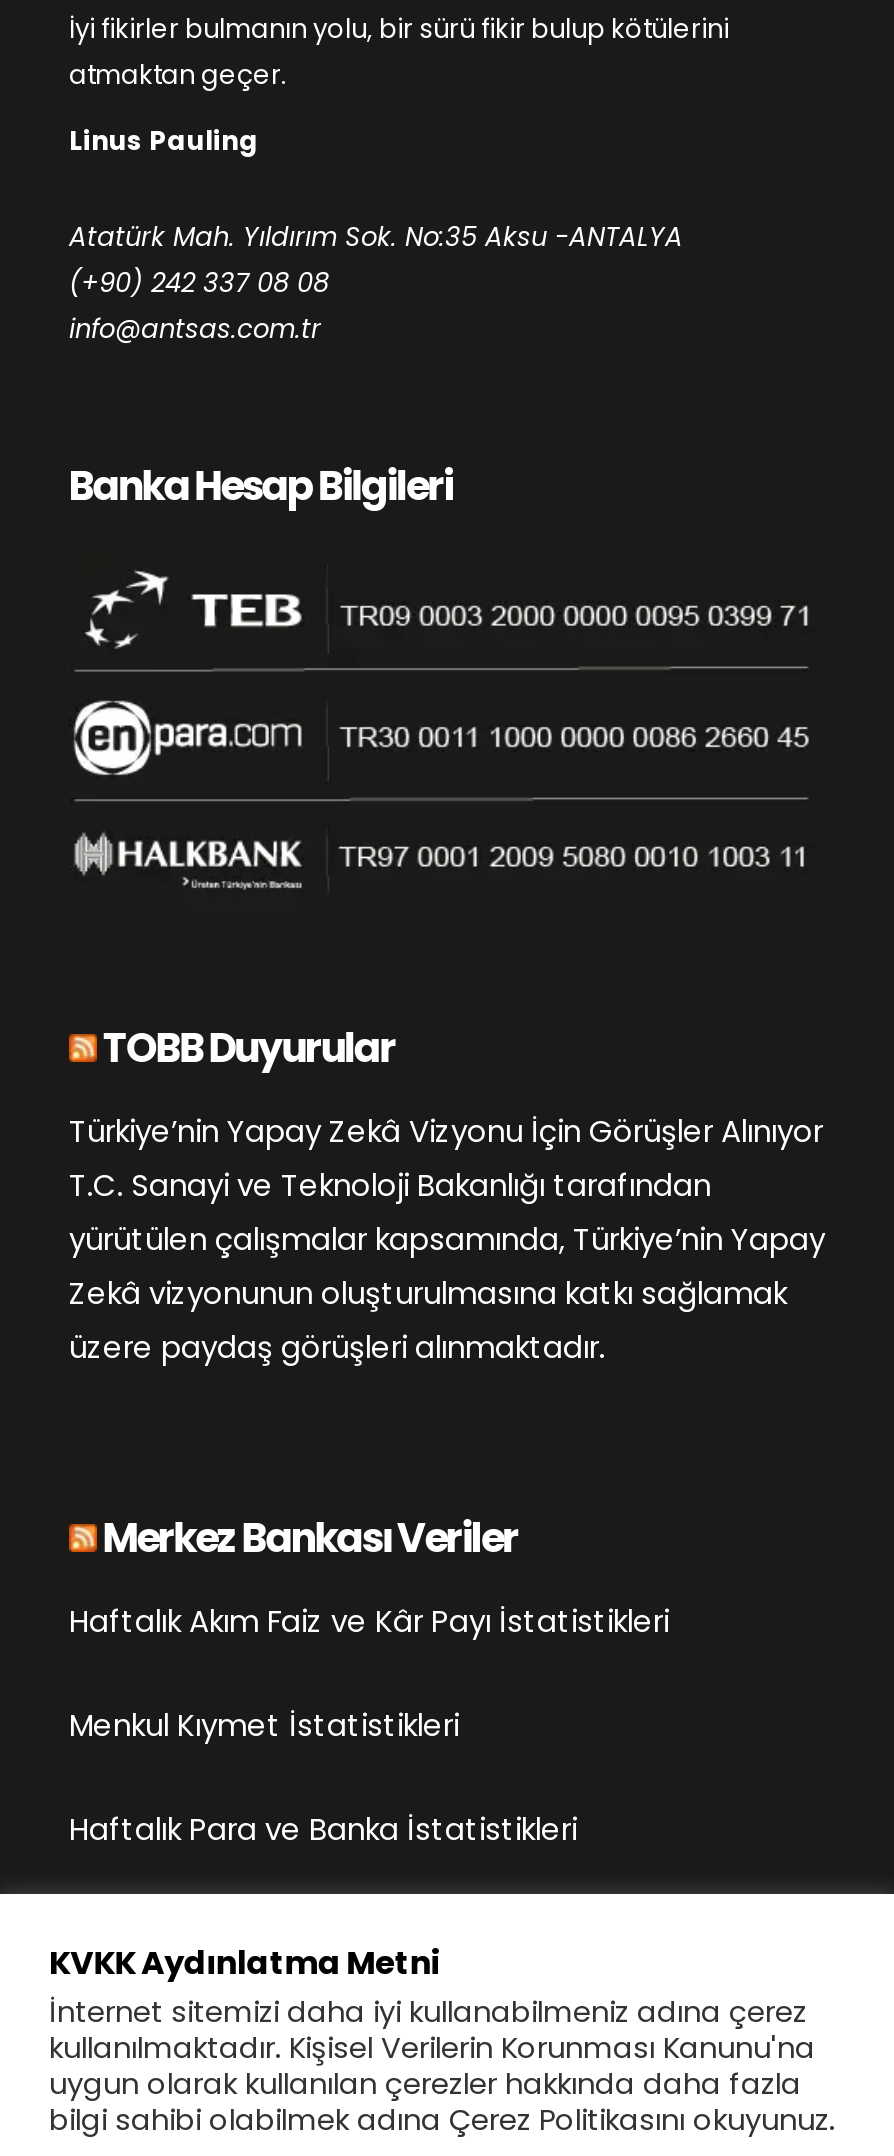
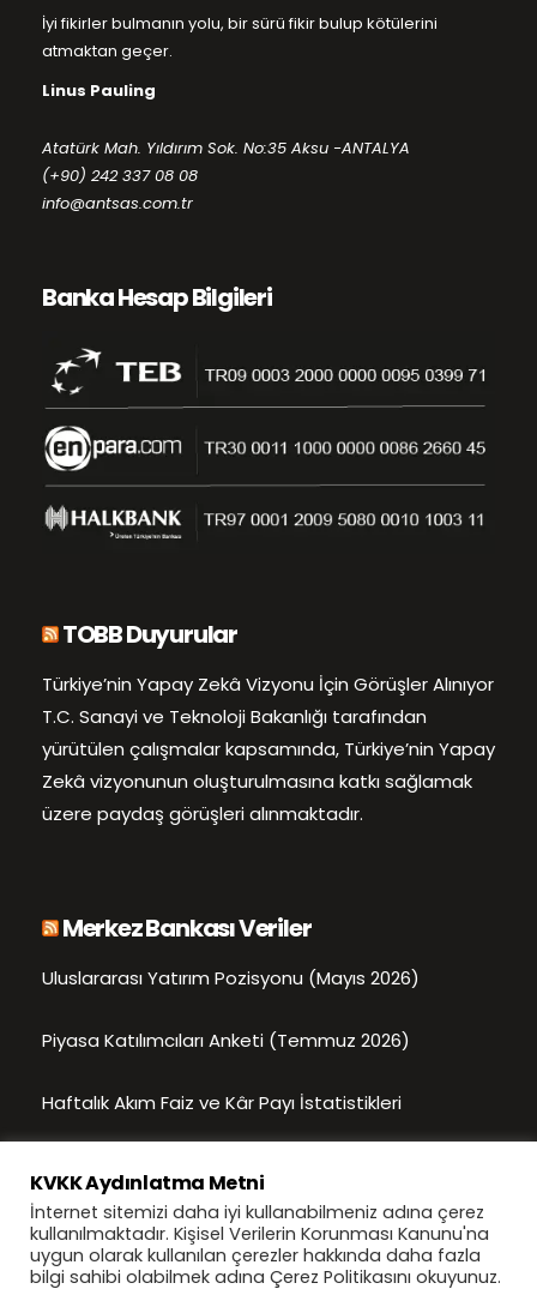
none -> [42,965,420,1052] Uluslararası Yatırım Pozisyonu (Mayıs 2026) | Piyasa Katılımcıları Anketi (Temmuz 2026)
moved [69,1599,669,1641] -> [42,1090,402,1115]: Haftalık Akım Faiz ve Kâr Payı İstatistikleri
[69,1703,577,1849] Menkul Kıymet İstatistikleri | Haftalık Para ve Banka İstatistikleri -> none

